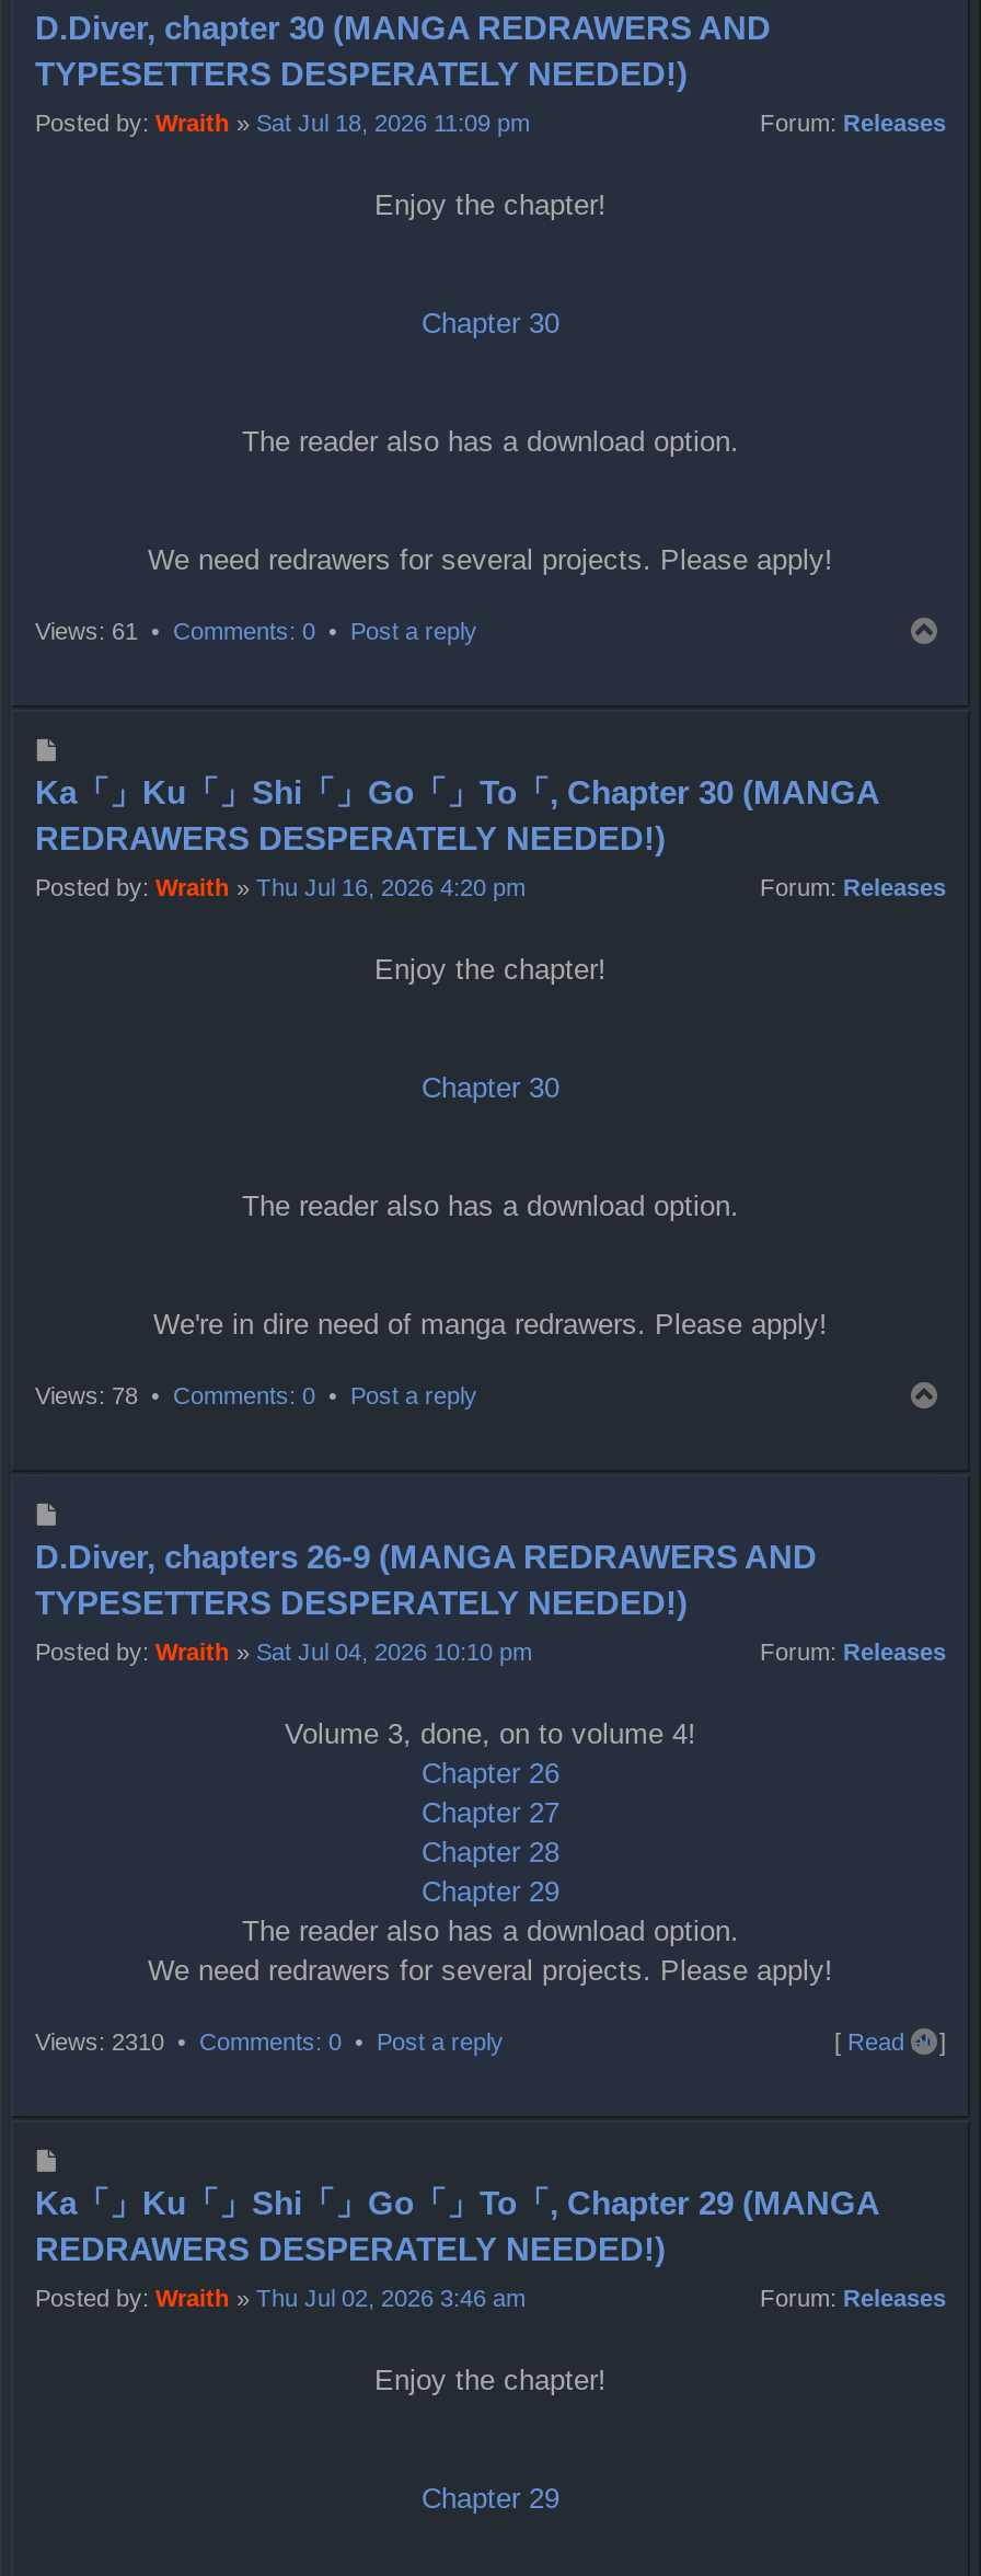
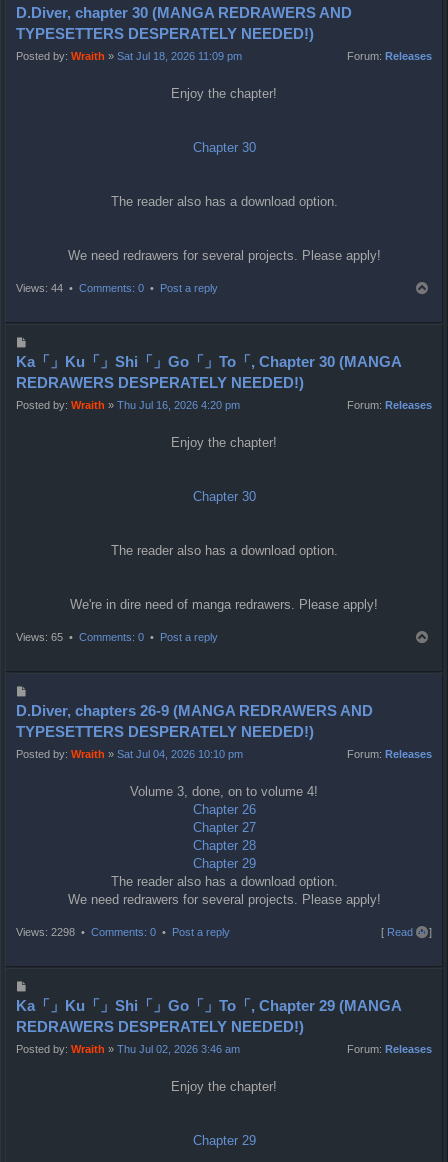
[35,618,477,644] Views: 61 • Comments: 0 • Post a reply -> [16,282,218,294] Views: 44 • Comments: 0 • Post a reply
[35,1382,477,1409] Views: 78 • Comments: 0 • Post a reply -> [16,631,218,643] Views: 65 • Comments: 0 • Post a reply
[35,2029,504,2055] Views: 2310 • Comments: 0 • Post a reply -> [16,926,230,938] Views: 2298 • Comments: 0 • Post a reply

